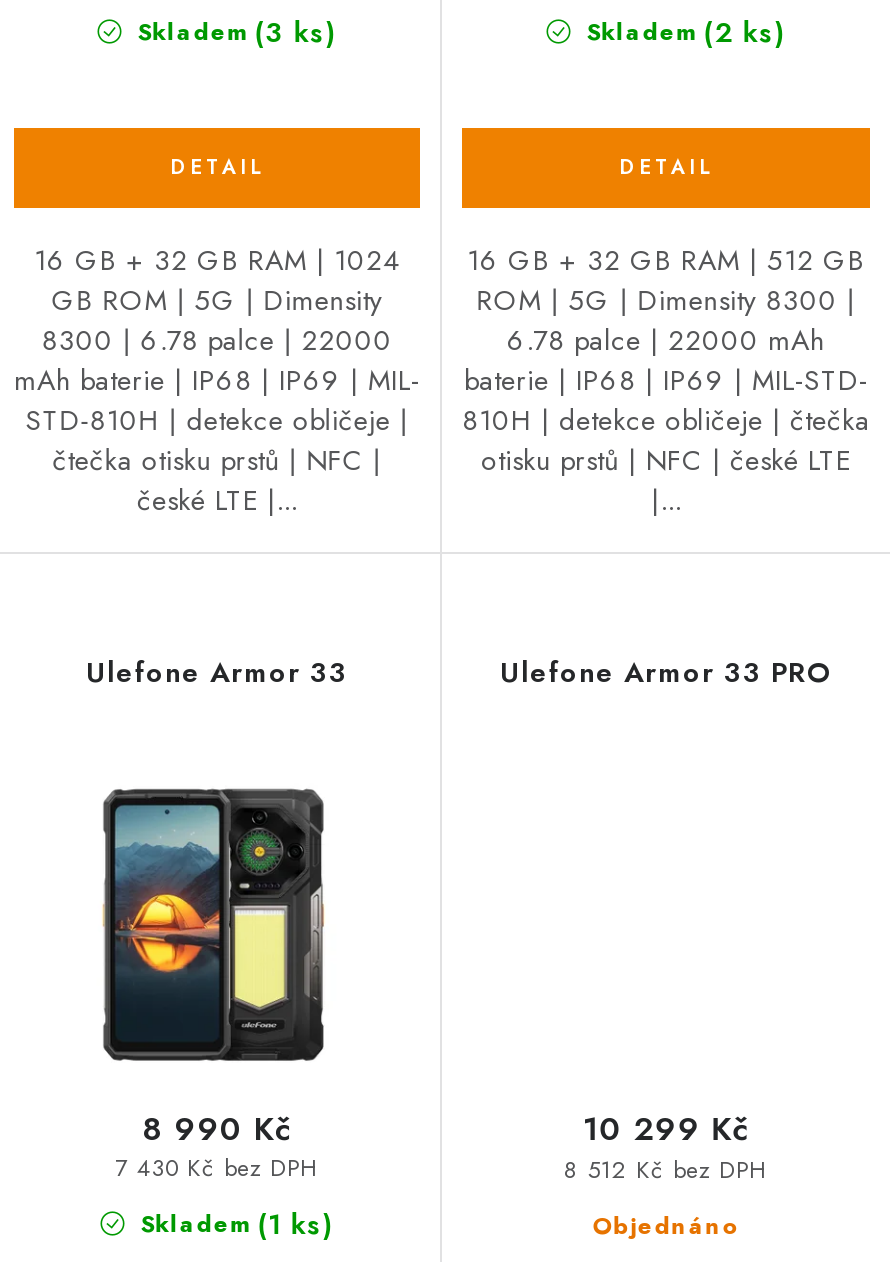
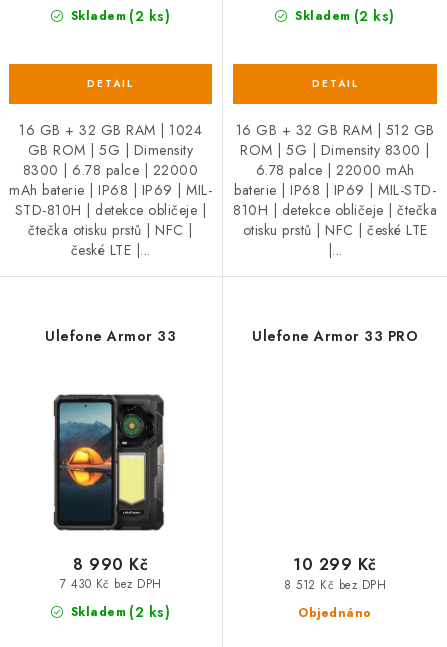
[128,11,336,51] Skladem (3 ks) -> [66,6,170,26] Skladem (2 ks)
[132,1204,334,1244] Skladem (1 ks) -> [66,602,170,622] Skladem (2 ks)

